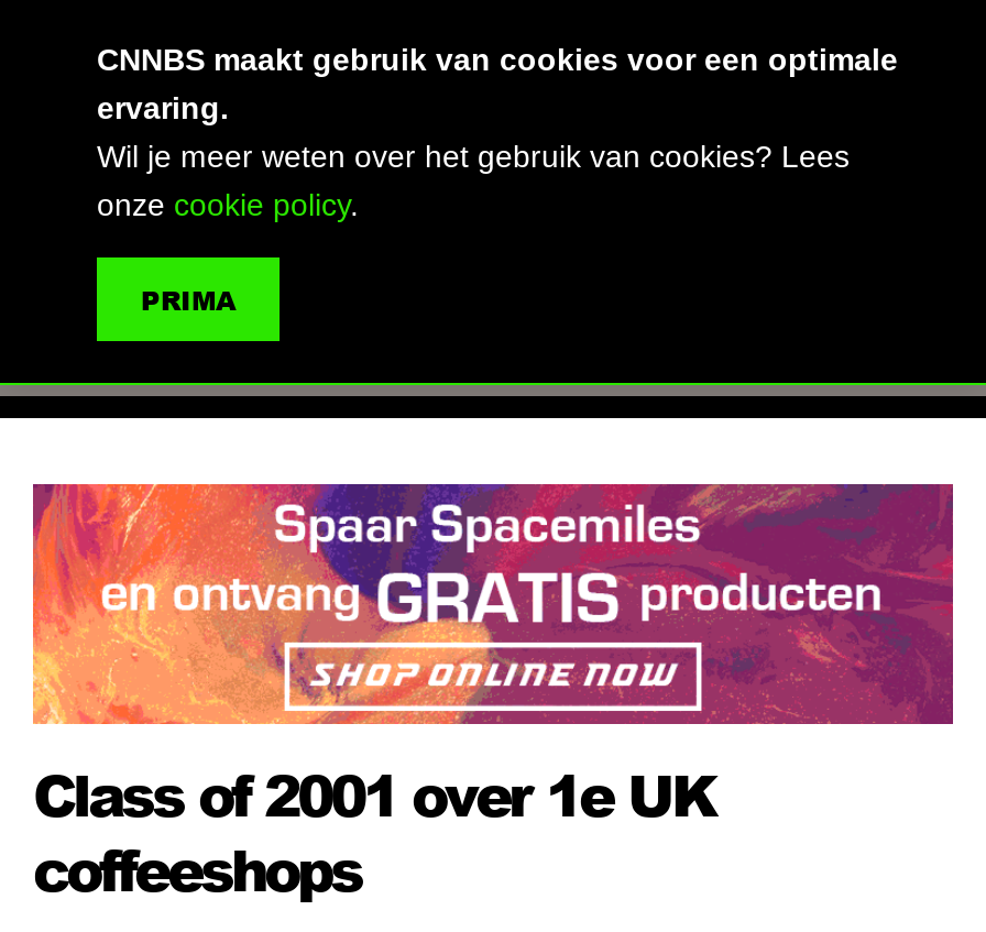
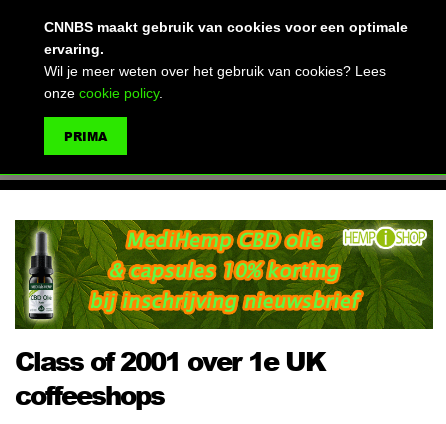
[31,482,955,726] [image] -> [14,219,434,330] [image]

